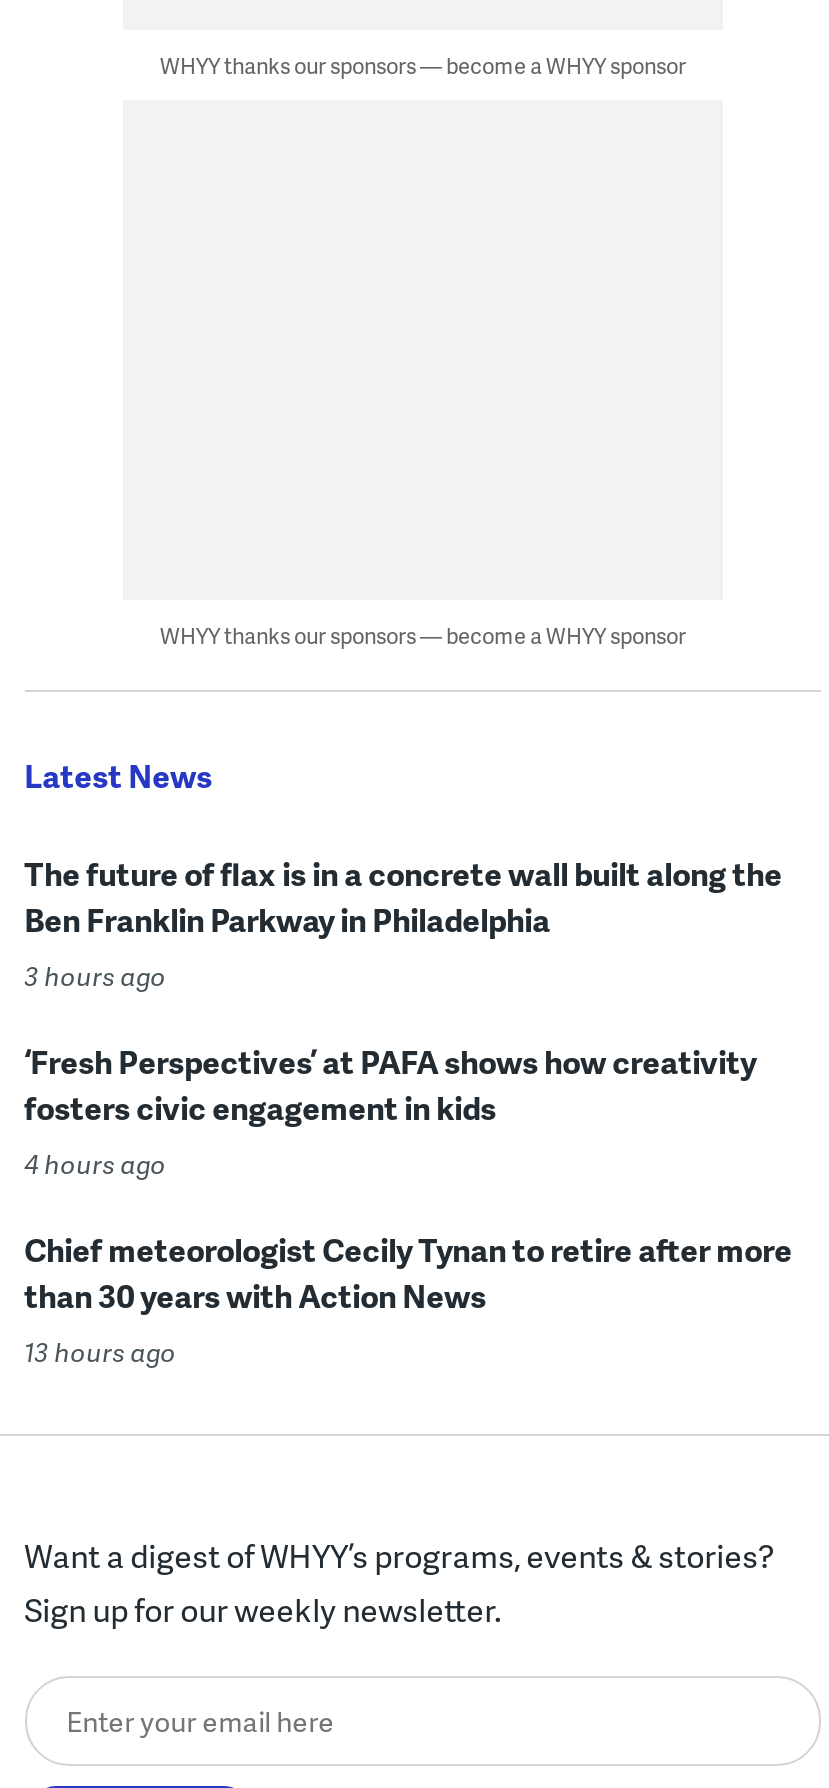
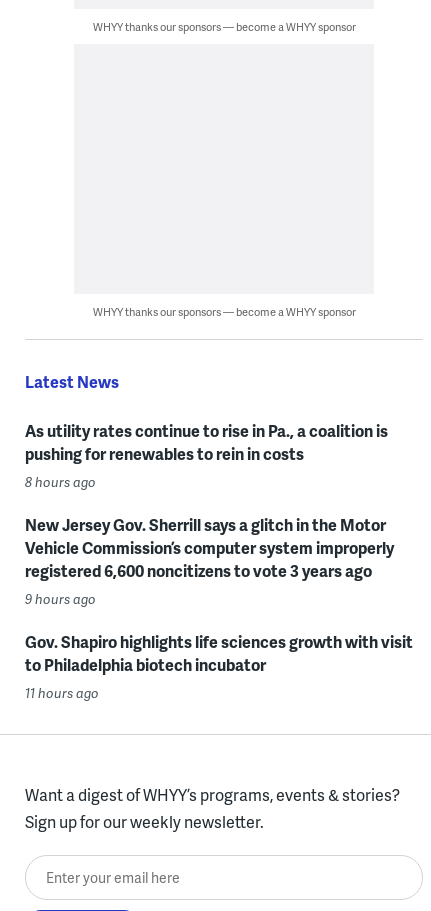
[24,850,782,994] The future of flax is in a concrete wall built along the | Ben Franklin Parkway in Philadelphia | 3 hours ago -> [25,419,388,491] As utility rates continue to rise in Pa., a coalition is | pushing for renewables to rein in costs | 8 hours ago
[24,1038,756,1182] ‘Fresh Perspectives’ at PAFA shows how creativity | fosters civic engagement in kids | 4 hours ago -> [25,513,394,608] New Jersey Gov. Sherrill says a glitch in the Motor | Vehicle Commission’s computer system improperly | registered 6,600 noncitizens to vote 3 years ago | 9 hours ago
[24,1226,792,1370] Chief meteorologist Cecily Tynan to retire after more | than 30 years with Action News | 13 hours ago -> [25,630,413,702] Gov. Shapiro highlights life sciences growth with visit | to Philadelphia biotech incubator | 11 hours ago

